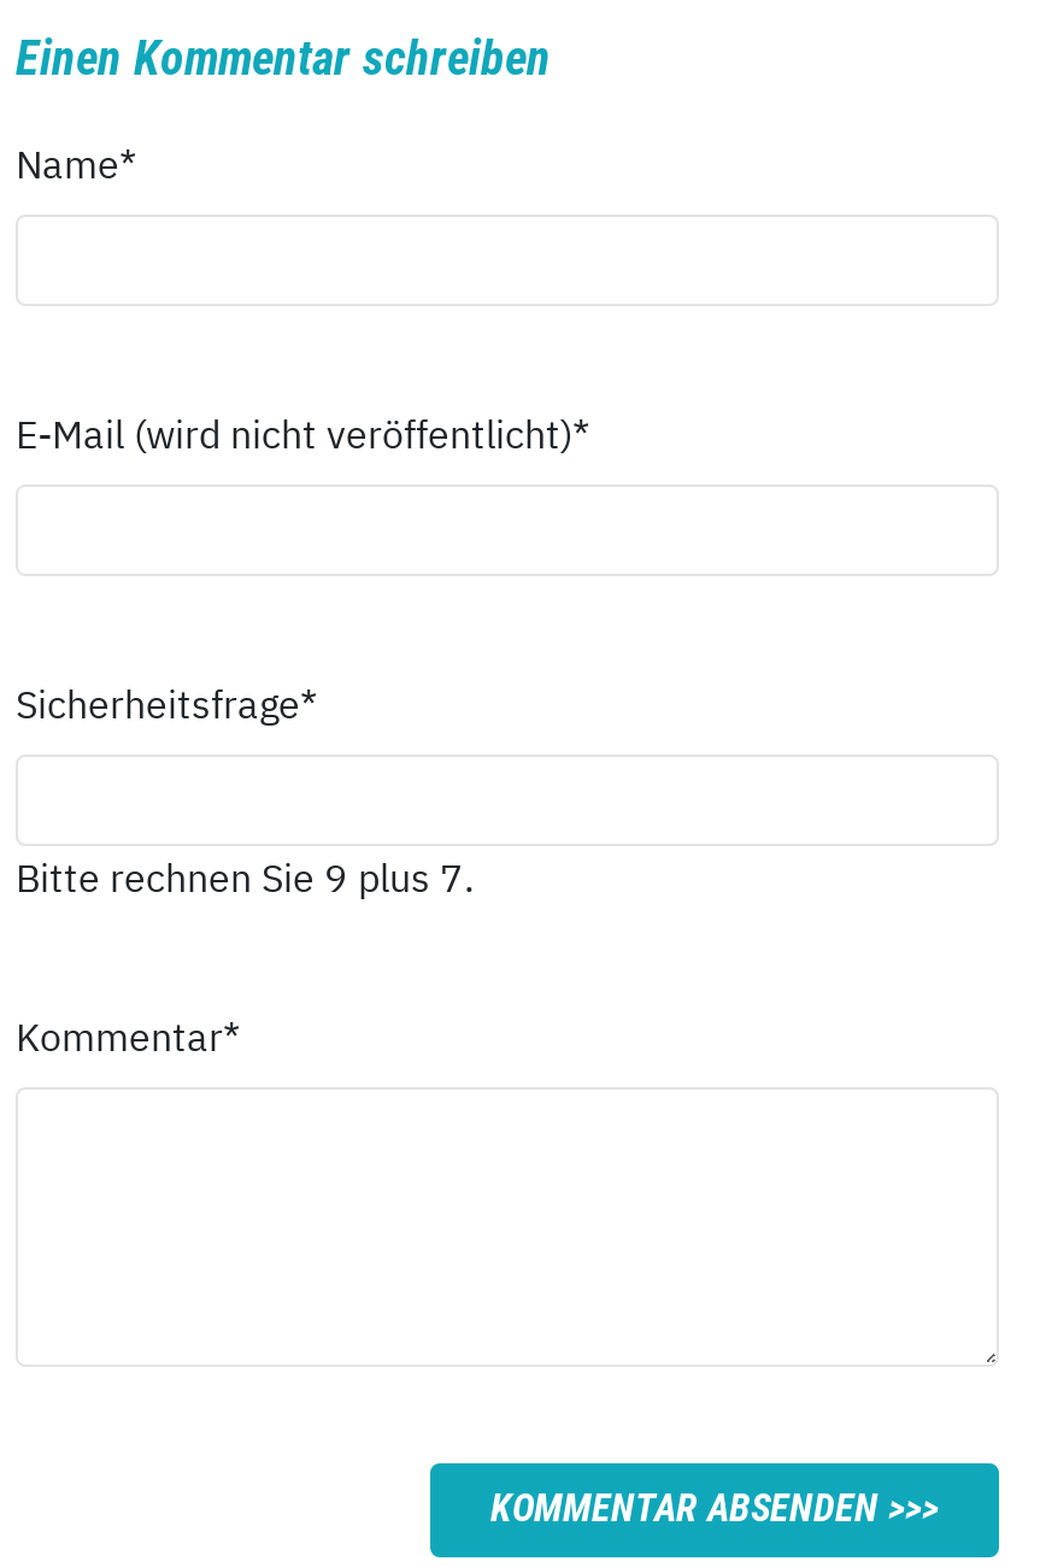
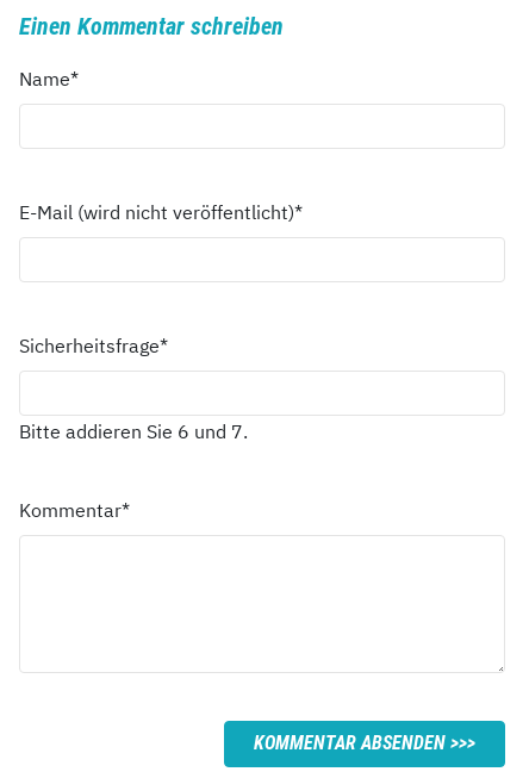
[16,853,474,902] Bitte rechnen Sie 9 plus 7. -> [19,419,248,443] Bitte addieren Sie 6 und 7.

